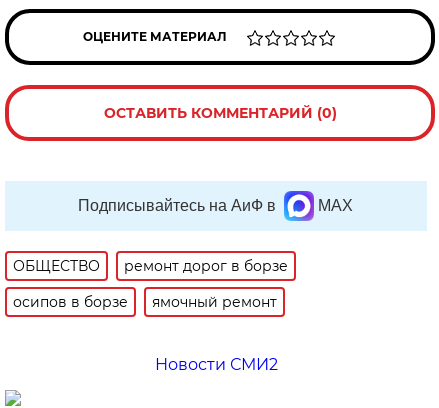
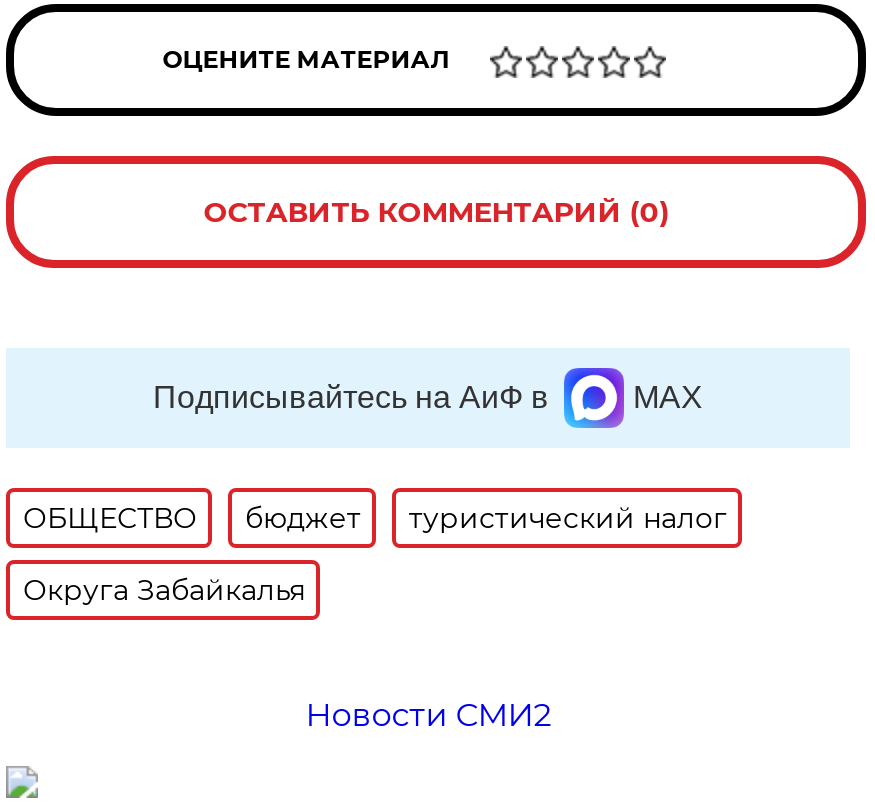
[124,257,288,275] ремонт дорог в борзе -> [245,500,727,536] бюджет | туристический налог
[13,293,277,311] осипов в борзе | ямочный ремонт -> [23,572,305,608] Округа Забайкалья

